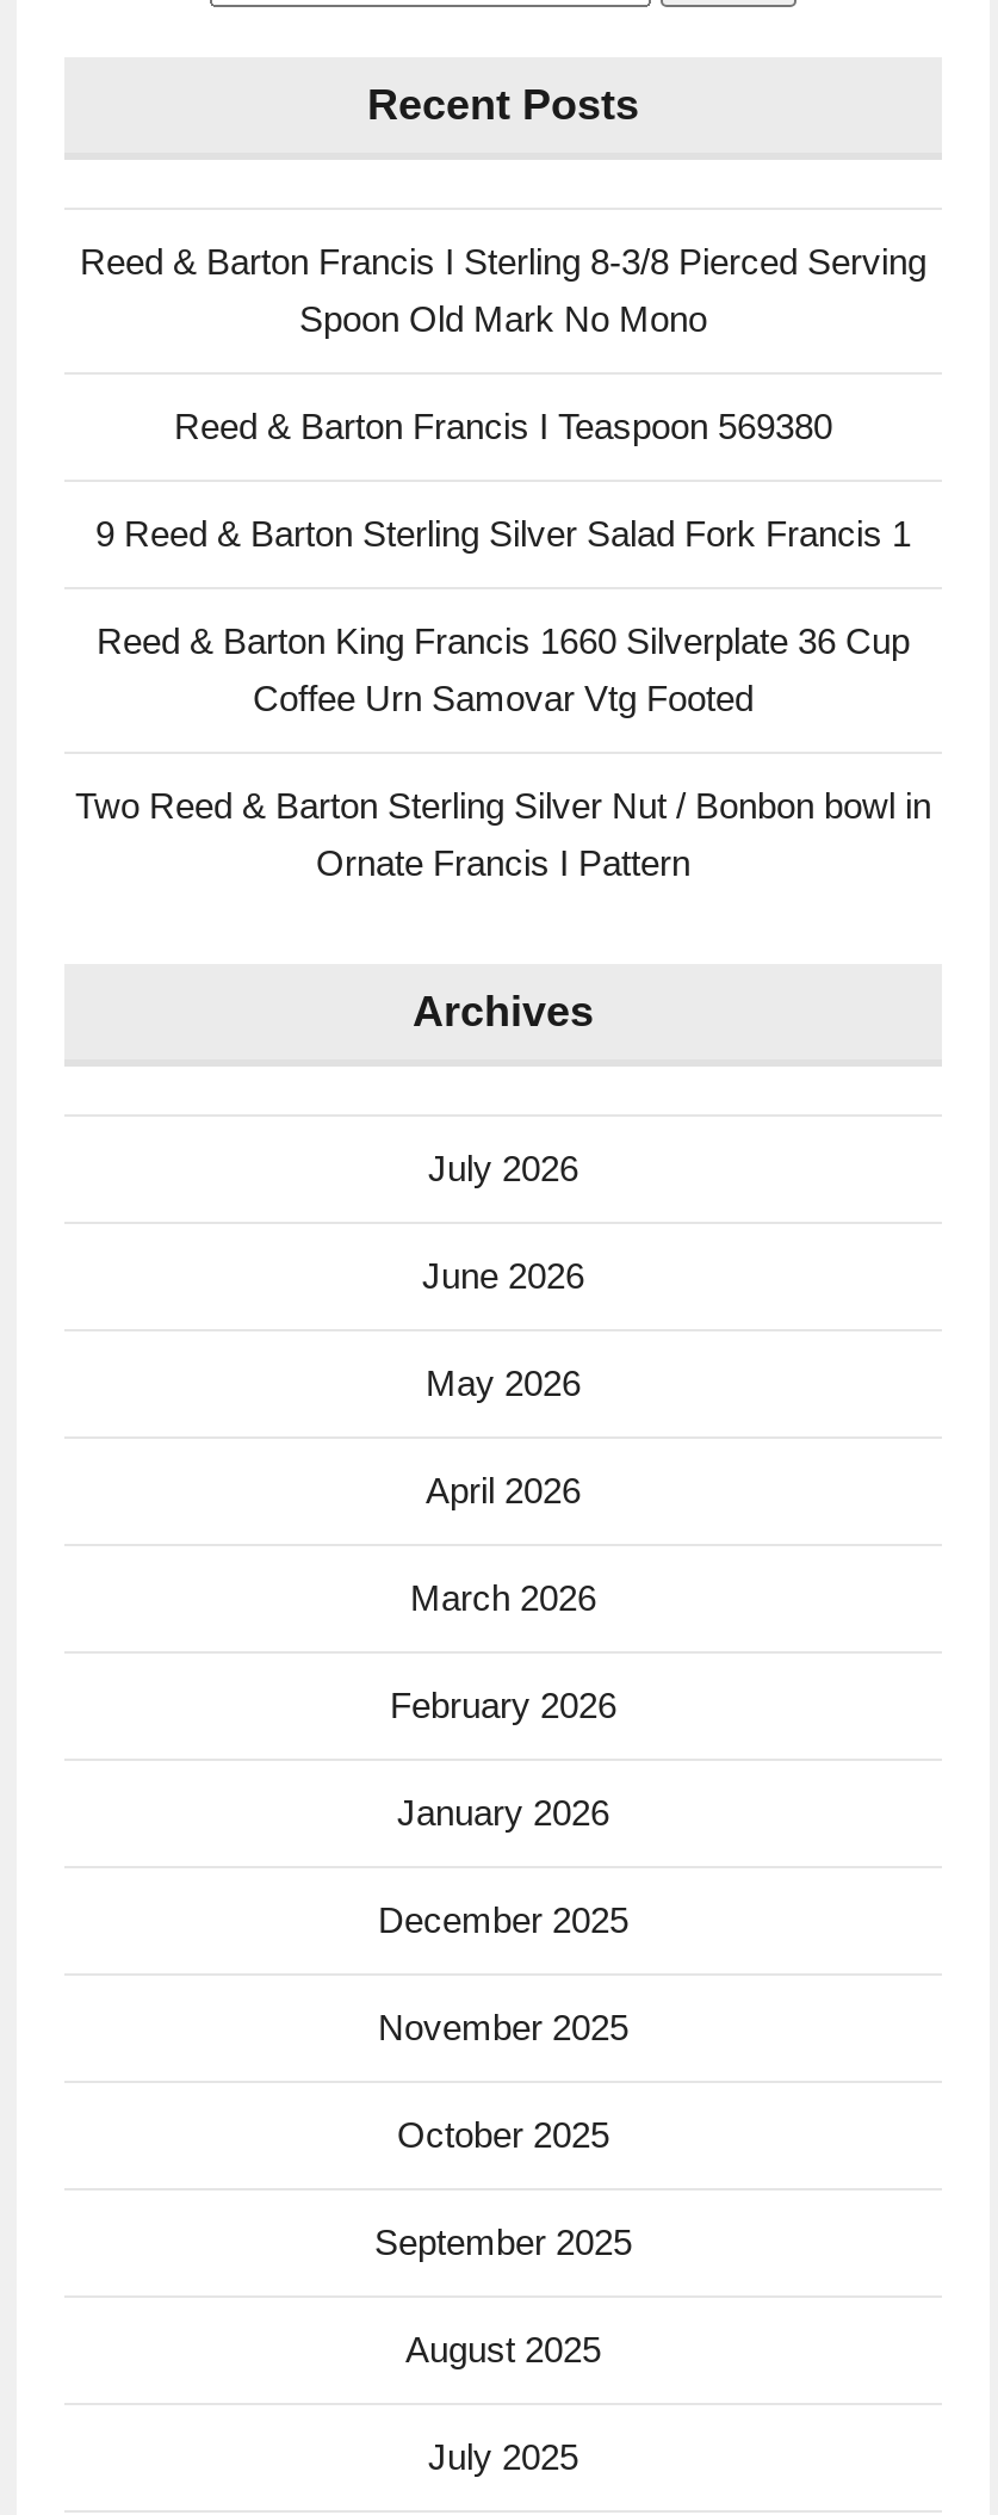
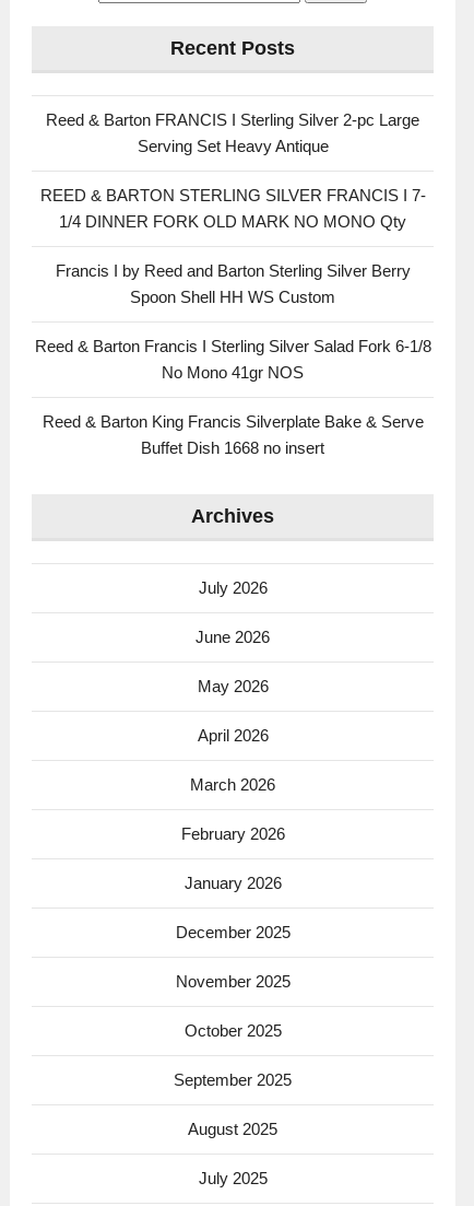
[80,241,926,339] Reed & Barton Francis I Sterling 8-3/8 Pierced Serving | Spoon Old Mark No Mono -> [46,111,419,155] Reed & Barton FRANCIS I Sterling Silver 2-pc Large | Serving Set Heavy Antique
[174,406,832,447] Reed & Barton Francis I Teaspoon 569380 -> [40,186,425,231] REED & BARTON STERLING SILVER FRANCIS I 7- | 1/4 DINNER FORK OLD MARK NO MONO Qty
[95,513,911,554] 9 Reed & Barton Sterling Silver Salad Fork Francis 1 -> [55,262,410,306] Francis I by Reed and Barton Sterling Silver Berry | Spoon Shell HH WS Custom
[97,621,910,719] Reed & Barton King Francis 1660 Silverplate 36 Cup | Coffee Urn Samovar Vtg Footed -> [34,337,431,382] Reed & Barton Francis I Sterling Silver Salad Fork 6-1/8 | No Mono 41gr NOS
[75,786,931,883] Two Reed & Barton Sterling Silver Nut / Bonbon bowl in | Ornate Francis I Pattern -> [42,412,423,457] Reed & Barton King Francis Silverplate Bake & Serve | Buffet Dish 1668 no insert

